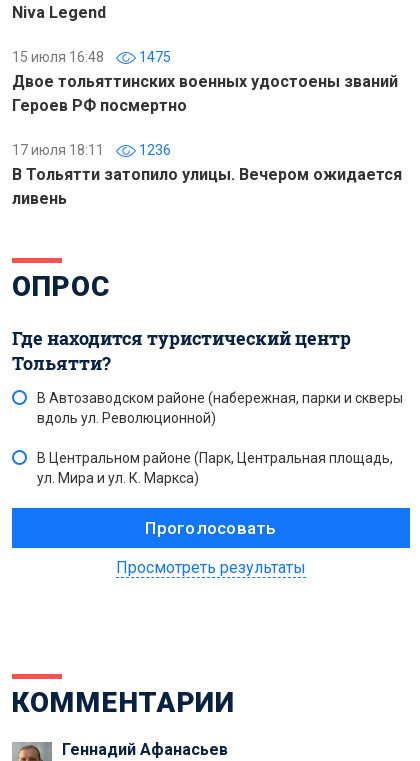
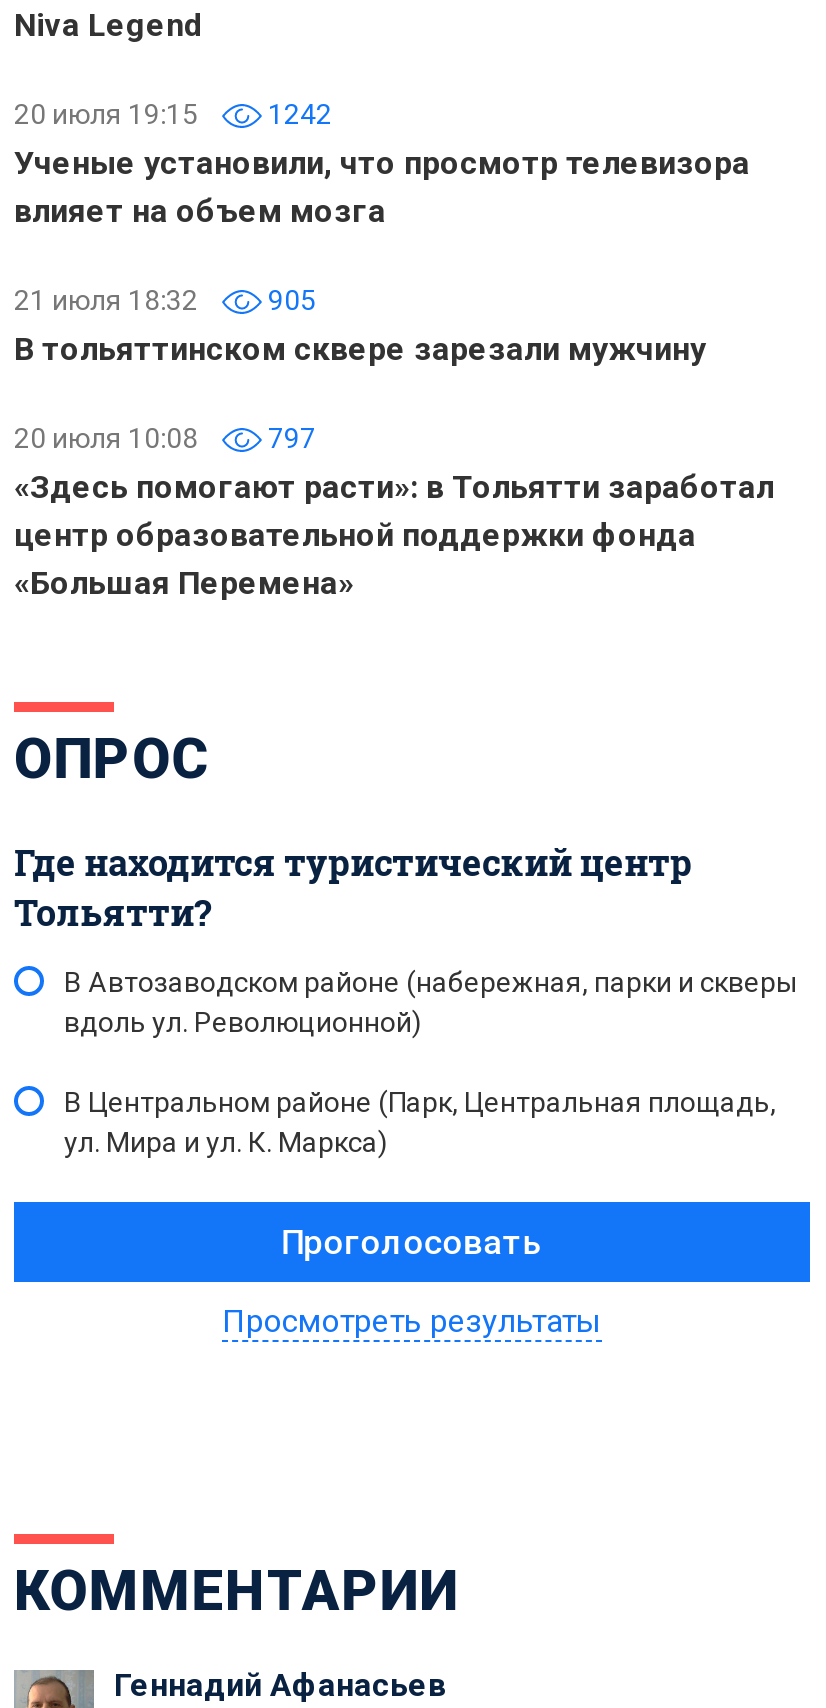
[12,49,402,208] 15 июля 16:48 | 1475 | Двое тольяттинских военных удостоены званий | Героев РФ посмертно | 17 июля 18:11 | 1236 | В Тольятти затопило улицы. Вечером ожидается | ливень -> [14,98,774,602] 20 июля 19:15 | 1242 | Ученые установили, что просмотр телевизора | влияет на объем мозга | 21 июля 18:32 | 905 | В тольяттинском сквере зарезали мужчину | 20 июля 10:08 | 797 | «Здесь помогают расти»: в Тольятти заработал | центр образовательной поддержки фонда | «Большая Перемена»

